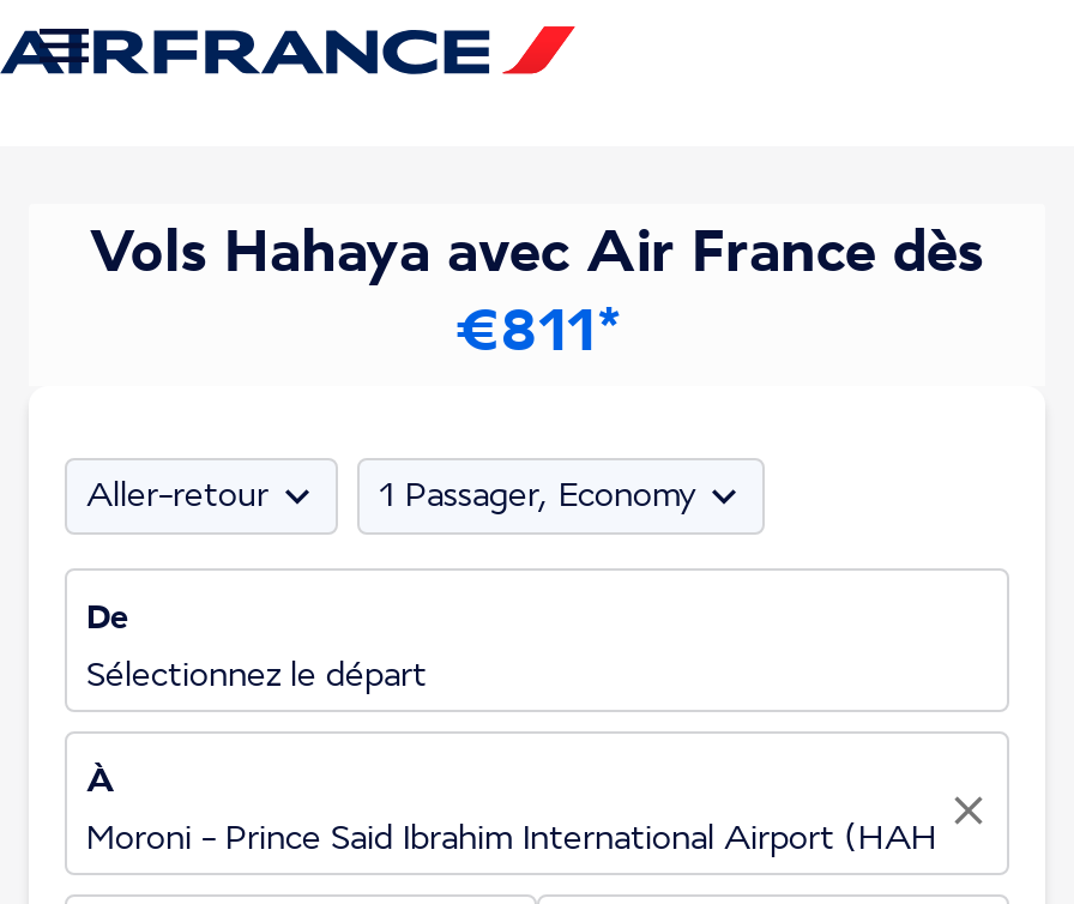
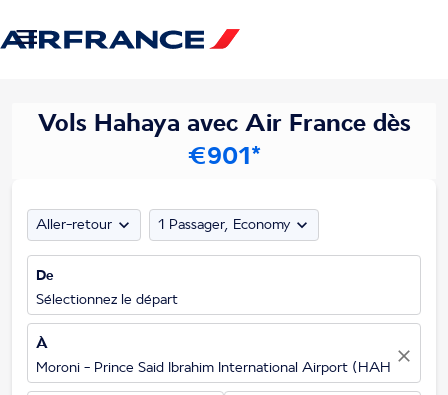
[453,300,621,367] €811* -> [187,143,261,171] €901*

